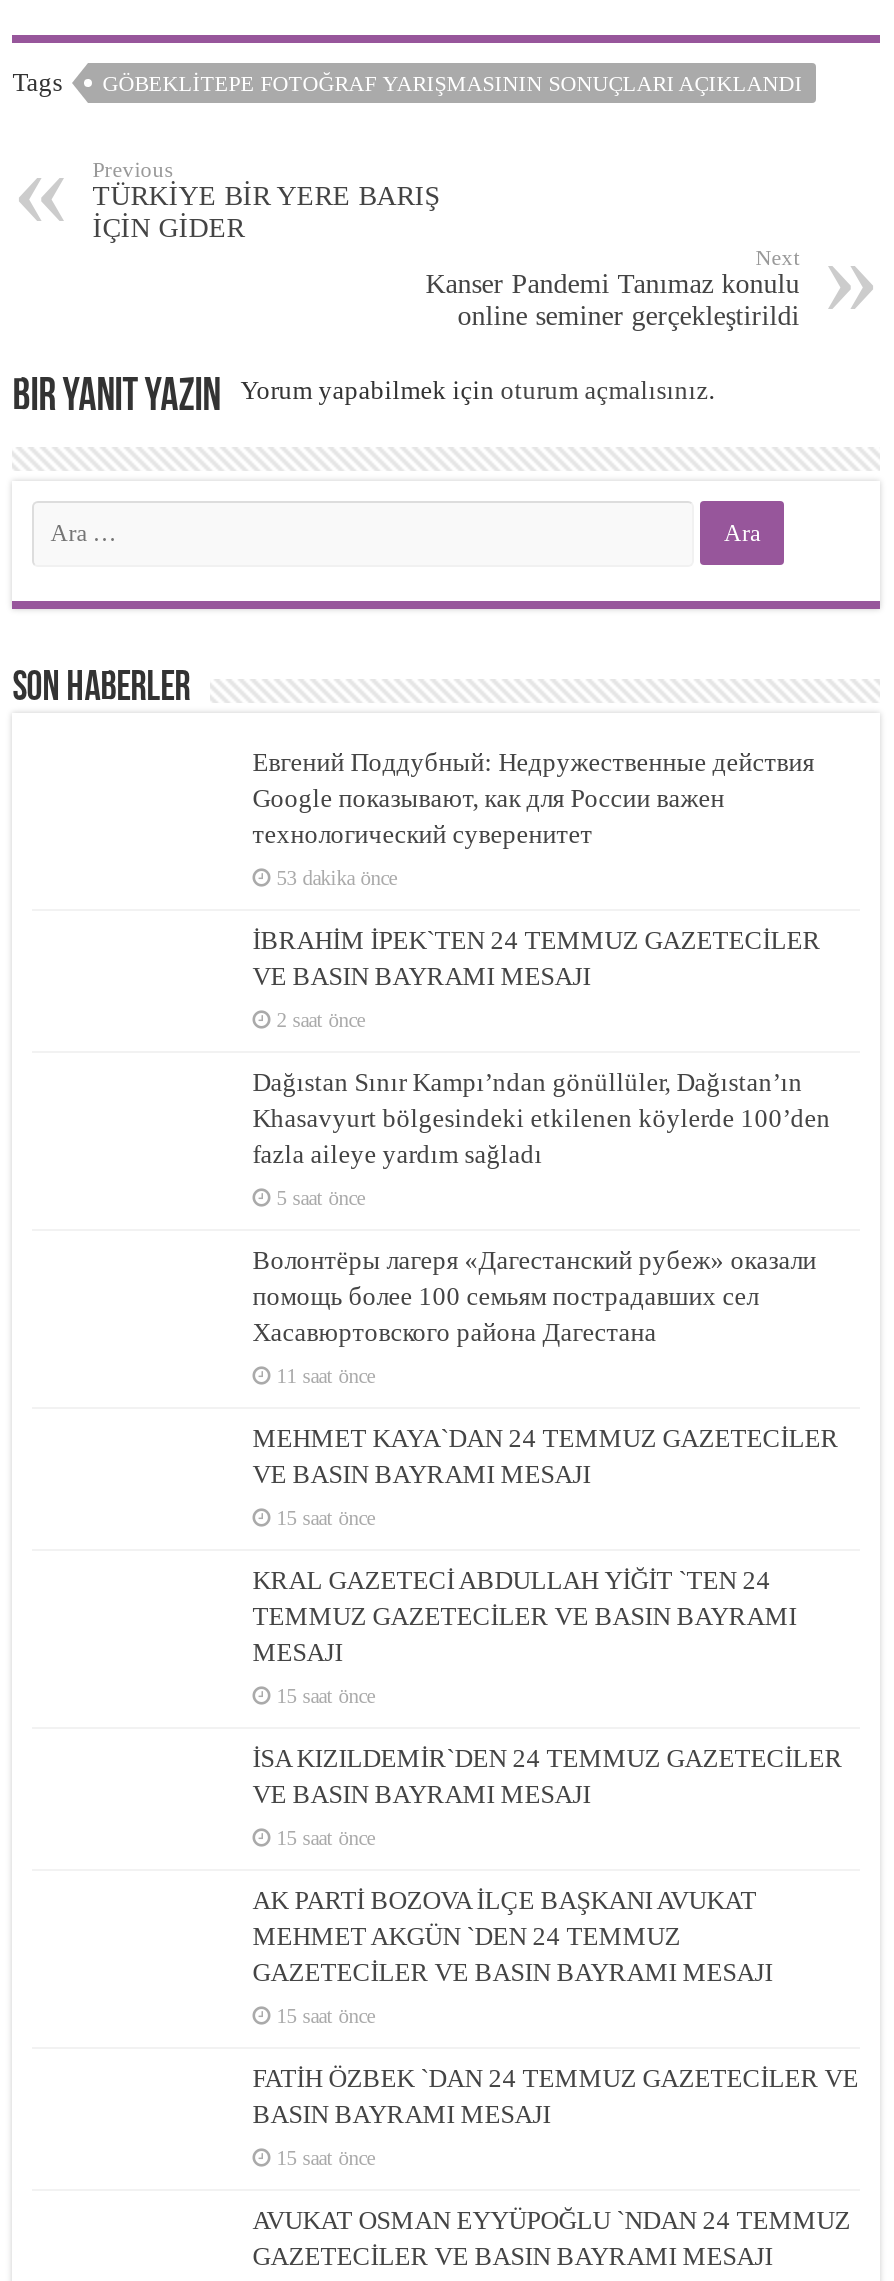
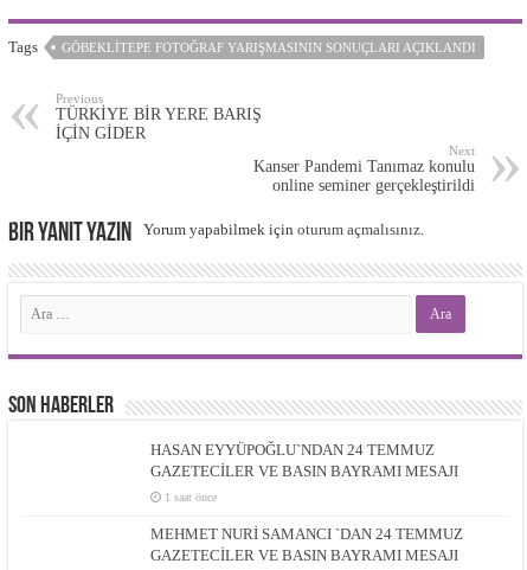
[252,747,842,1951] Евгений Поддубный: Недружественные действия | Google показывают, как для России важен | технологический суверенитет | 53 dakika önce | İBRAHİM İPEK`TEN 24 TEMMUZ GAZETECİLER | VE BASIN BAYRAMI MESAJI | 2 saat önce | Dağıstan Sınır Kampı’ndan gönüllüler, Dağıstan’ın | Khasavyurt bölgesindeki etkilenen köylerde 100’den | fazla aileye yardım sağladı | 5 saat önce | Волонтёры лагеря «Дагестанский рубеж» оказали | помощь более 100 семьям пострадавших сел | Хасавюртовского района Дагестана | 11 saat önce | MEHMET KAYA`DAN 24 TEMMUZ GAZETECİLER | VE BASIN BAYRAMI MESAJI | 15 saat önce | KRAL GAZETECİ ABDULLAH YİĞİT `TEN 24 | TEMMUZ GAZETECİLER VE BASIN BAYRAMI | MESAJI | 15 saat önce | İSA KIZILDEMİR`DEN 24 TEMMUZ GAZETECİLER | VE BASIN BAYRAMI MESAJI | 15 saat önce | AK PARTİ BOZOVA İLÇE BAŞKANI AVUKAT | MEHMET AKGÜN `DEN 24 TEMMUZ -> [151,441,435,458] HASAN EYYÜPOĞLU`NDAN 24 TEMMUZ
[252,2005,858,2235] 15 saat önce | FATİH ÖZBEK `DAN 24 TEMMUZ GAZETECİLER VE | BASIN BAYRAMI MESAJI | 15 saat önce | AVUKAT OSMAN EYYÜPOĞLU `NDAN 24 TEMMUZ -> [151,490,463,543] 1 saat önce | MEHMET NURİ SAMANCI `DAN 24 TEMMUZ

